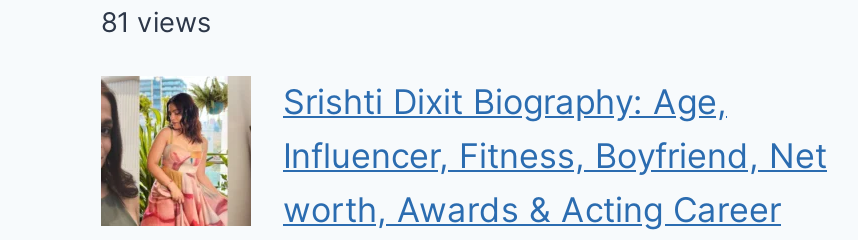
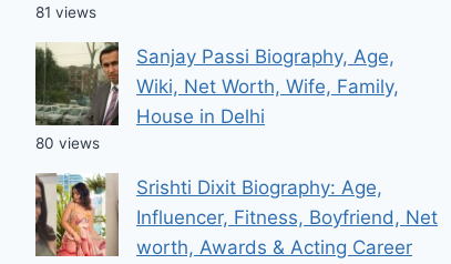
none -> [34,41,399,153] [image] | Sanjay Passi Biography, Age, | Wiki, Net Worth, Wife, Family, | House in Delhi | 80 views

